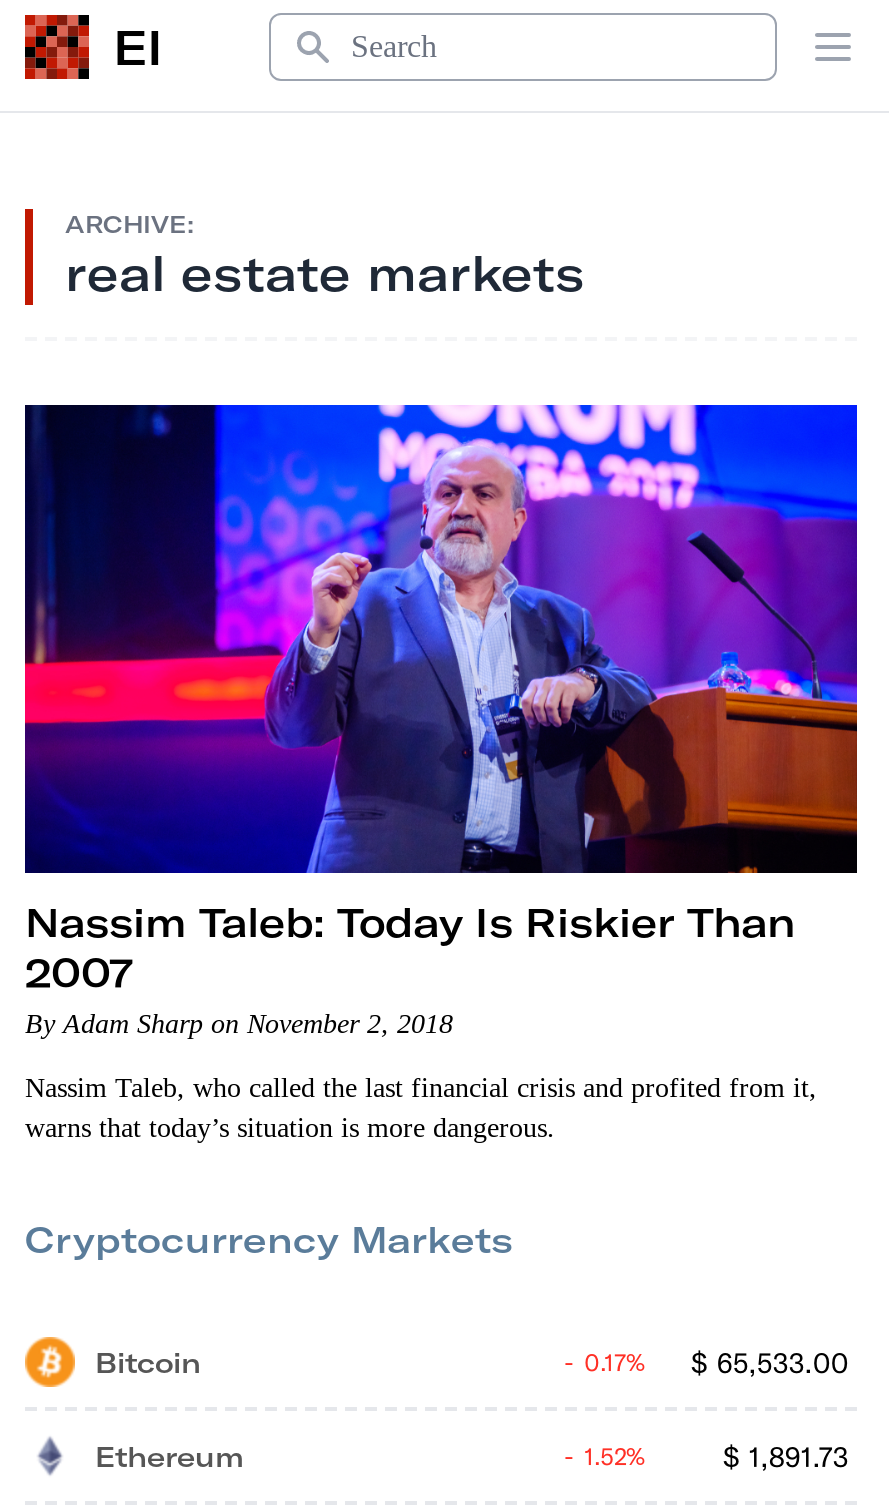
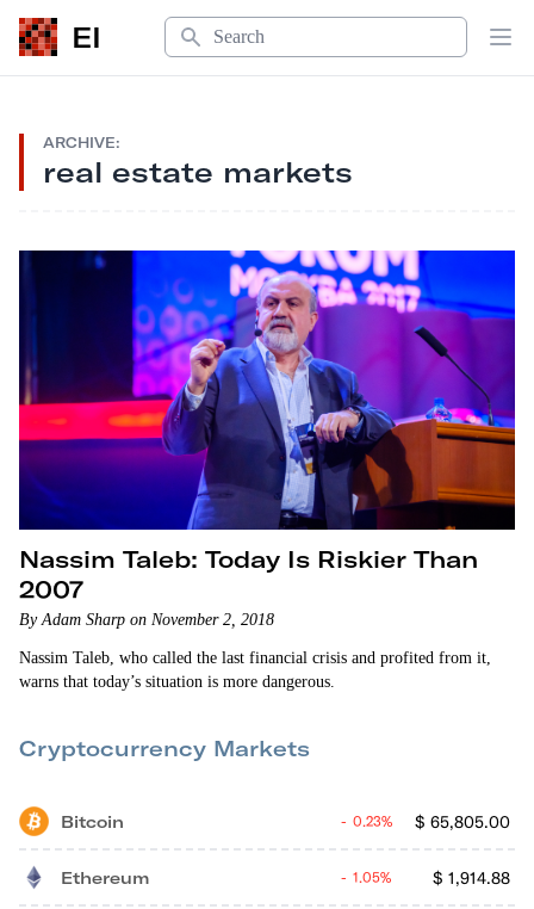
[584,1346,644,1376] 0.17% -> [352,812,392,830] 0.23%
[691,1344,849,1380] $ 65,533.00 -> [415,811,510,832] $ 65,805.00
[584,1440,644,1470] 1.52% -> [352,868,390,886] 1.05%
[723,1438,849,1474] $ 1,891.73 -> [432,867,510,888] $ 1,914.88

